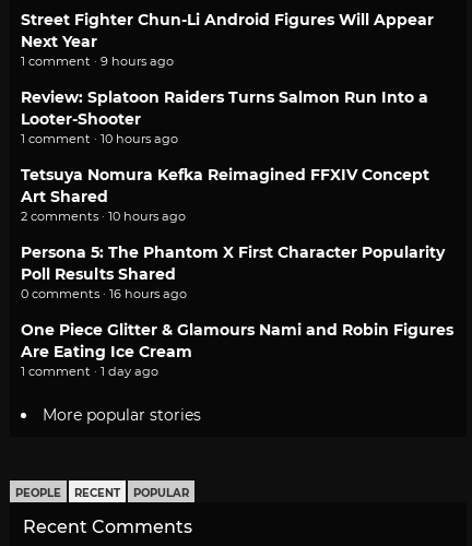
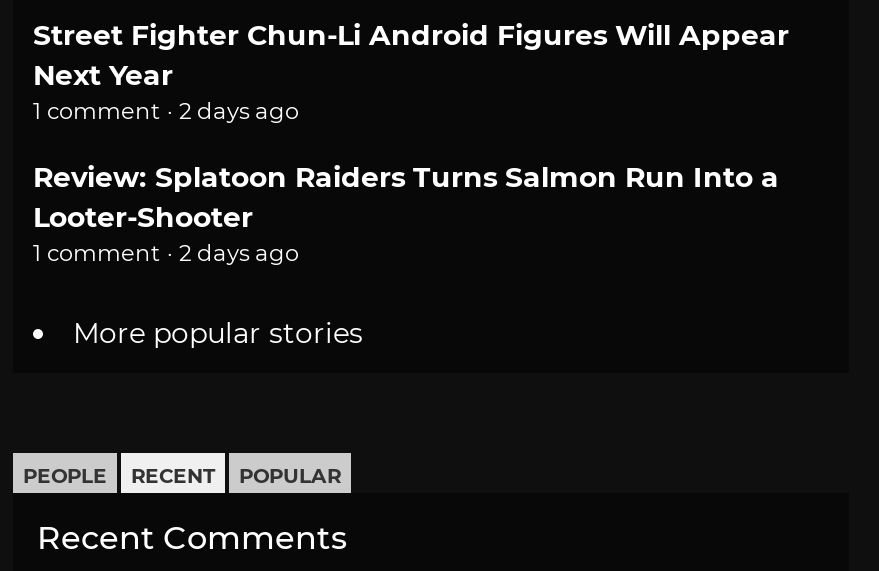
[21,53,174,69] 1 comment · 9 hours ago -> [33,97,299,125] 1 comment · 2 days ago
[21,131,453,379] 1 comment · 10 hours ago | Tetsuya Nomura Kefka Reimagined FFXIV Concept | Art Shared | 2 comments · 10 hours ago | Persona 5: The Phantom X First Character Popularity | Poll Results Shared | 0 comments · 16 hours ago | One Piece Glitter & Glamours Nami and Robin Figures | Are Eating Ice Cream | 1 comment · 1 day ago -> [33,239,299,267] 1 comment · 2 days ago

